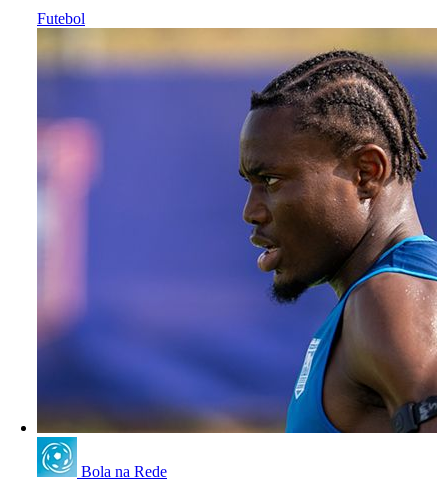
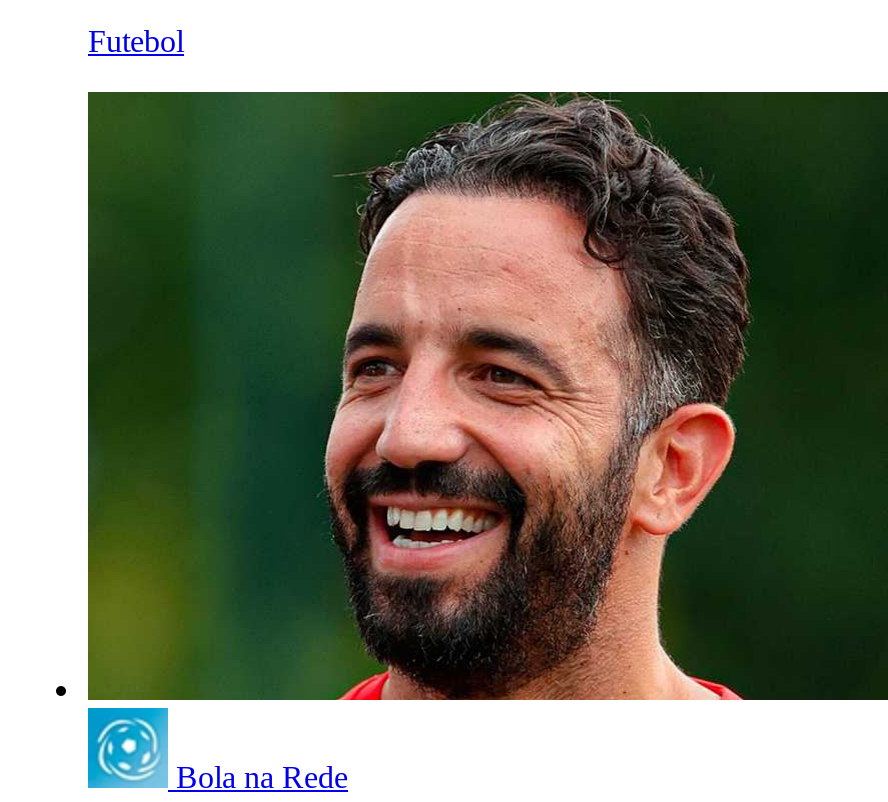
[36,27,434,438] [image] -> [86,59,882,711] [image]

